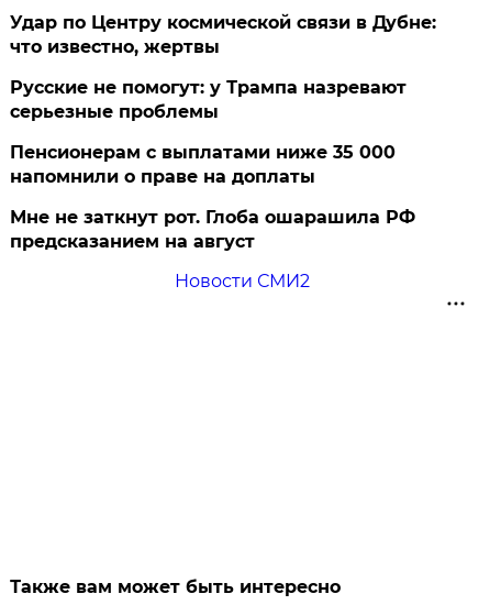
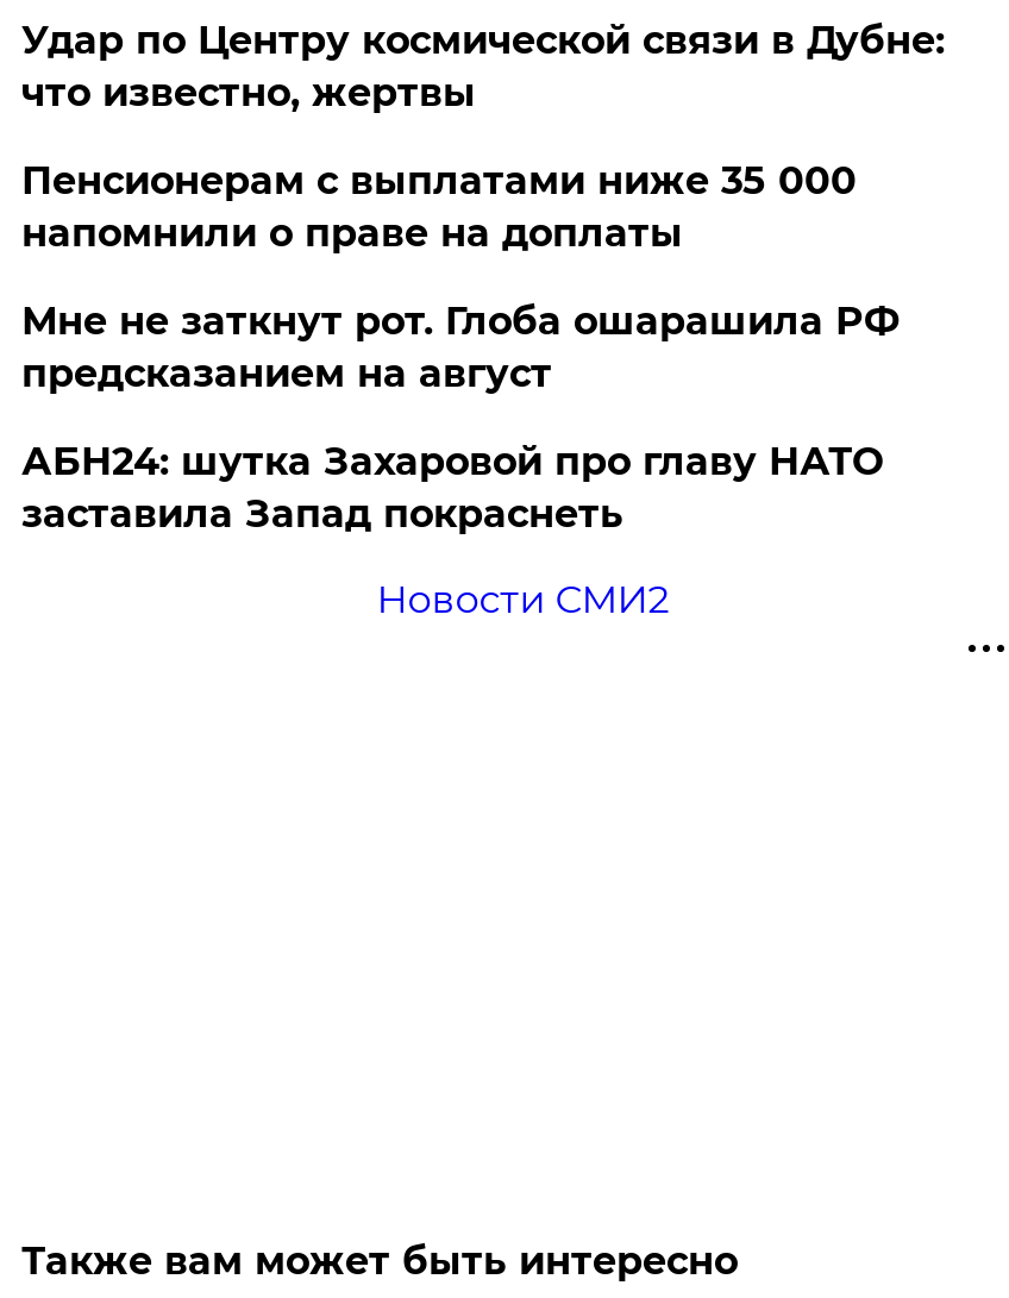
[10,77,407,122] Русские не помогут: у Трампа назревают | серьезные проблемы -> none
moved [10,142,416,252] -> [21,158,899,396]: Пенсионерам с выплатами ниже 35 000 | напомнили о праве на доплаты | Мне не заткнут рот. Глоба ошарашила РФ | предсказанием на август
none -> [21,439,883,536] АБН24: шутка Захаровой про главу НАТО | заставила Запад покраснеть

